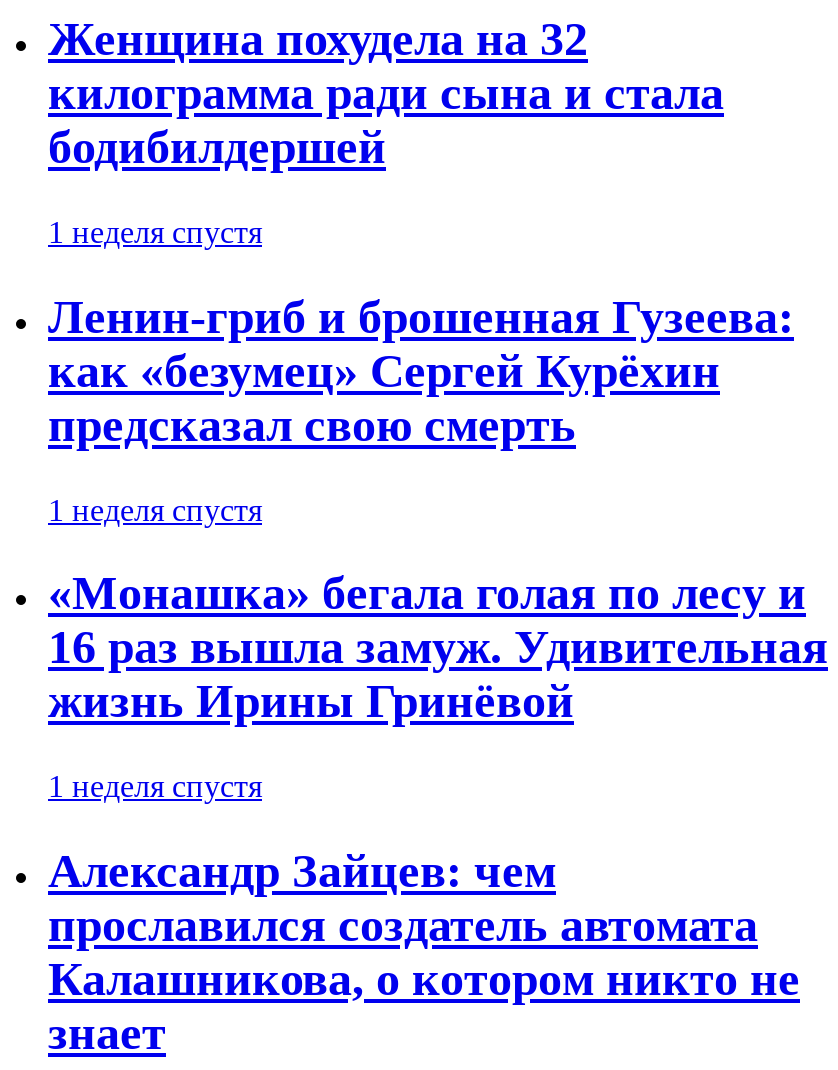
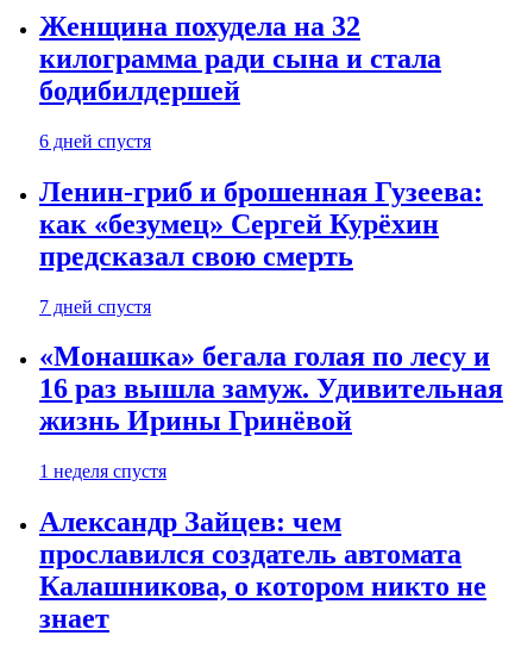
[48,215,262,249] 1 неделя спустя -> [39,131,151,151] 6 дней спустя
[48,492,262,526] 1 неделя спустя -> [39,296,151,316] 7 дней спустя

